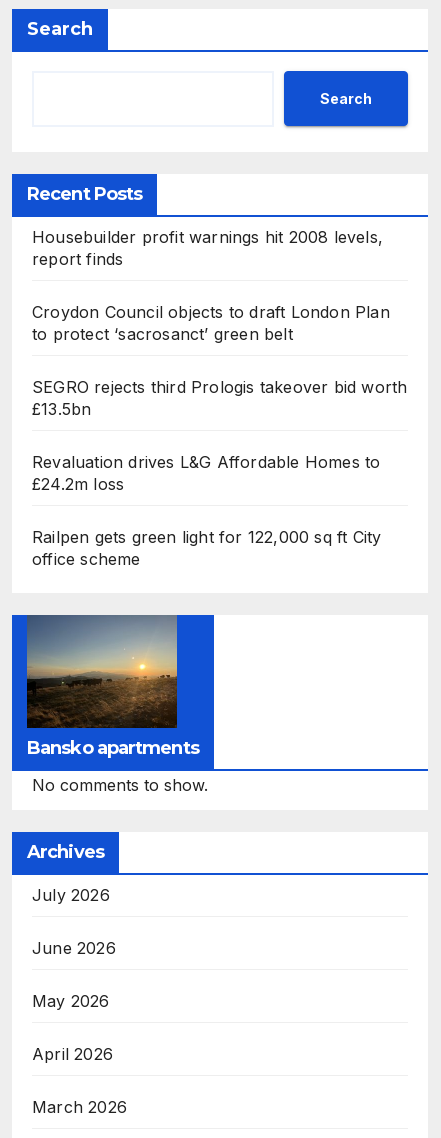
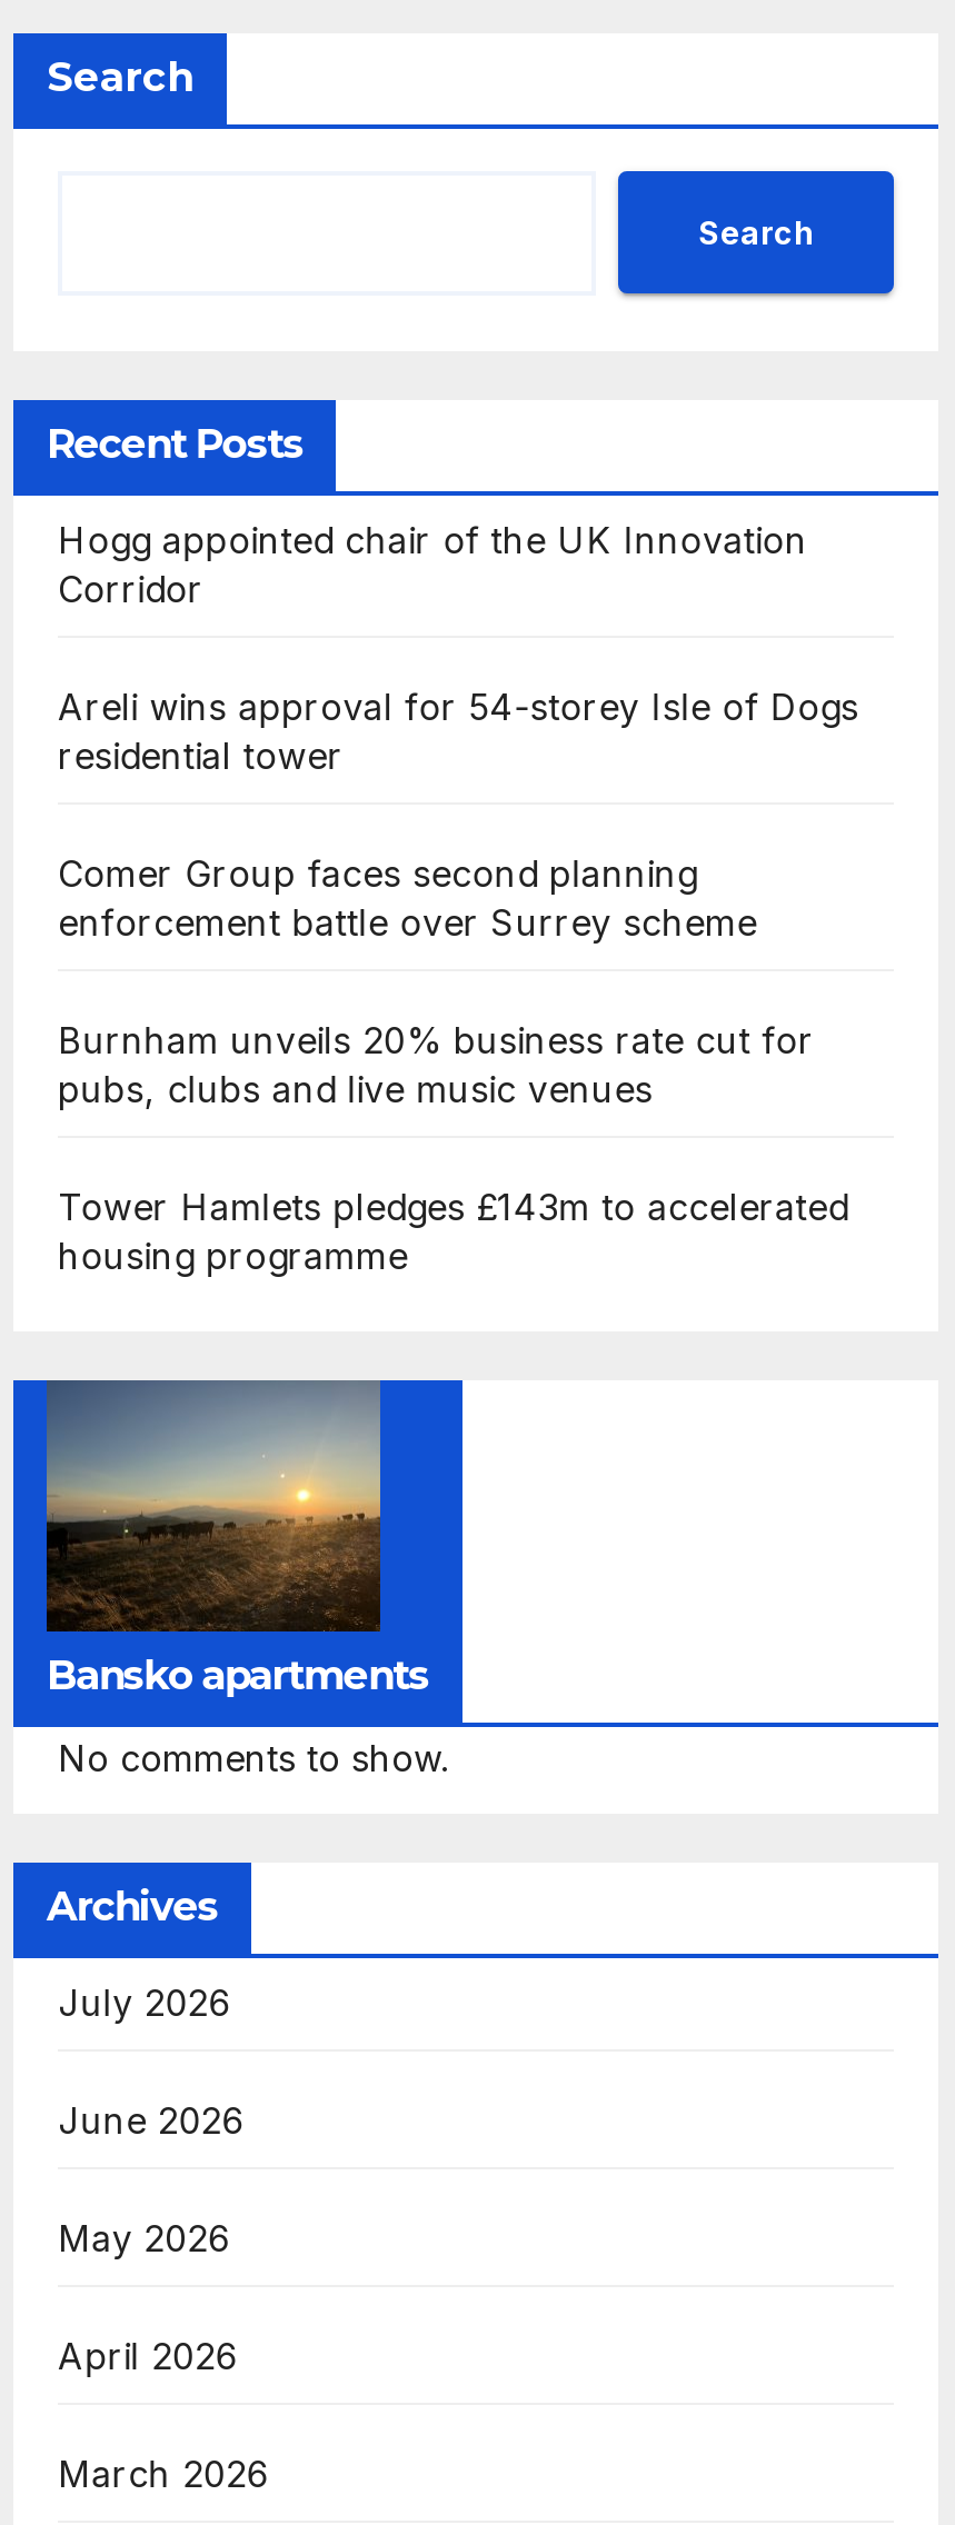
[32,227,383,269] Housebuilder profit warnings hit 2008 levels, | report finds -> [58,518,808,612] Hogg appointed chair of the UK Innovation | Corridor
[32,302,390,344] Croydon Council objects to draft London Plan | to protect ‘sacrosanct’ green belt -> [58,685,859,778] Areli wins approval for 54-storey Isle of Dogs | residential tower
[32,377,407,419] SEGRO rejects third Prologis takeover bid worth | £13.5bn -> [58,852,757,945] Comer Group faces second planning | enforcement battle over Surrey scheme
[32,452,380,494] Revaluation drives L&G Affordable Homes to | £24.2m loss -> [58,1018,814,1112] Burnham unveils 20% business rate cut for | pubs, clubs and live music venues
[32,527,381,569] Railpen gets green light for 122,000 sq ft City | office scheme -> [58,1185,848,1279] Tower Hamlets pledges £143m to accelerated | housing programme

